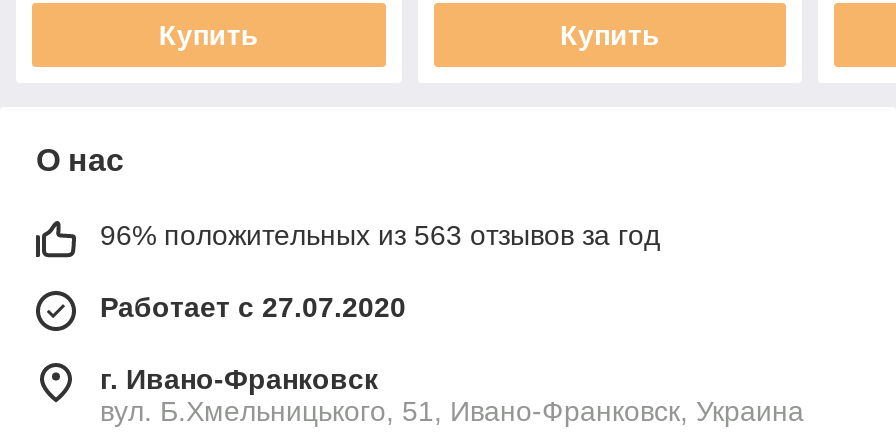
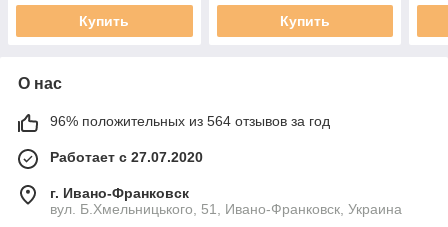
[100,219,660,251] 96% положительных из 563 отзывов за год -> [50,113,330,129] 96% положительных из 564 отзывов за год

